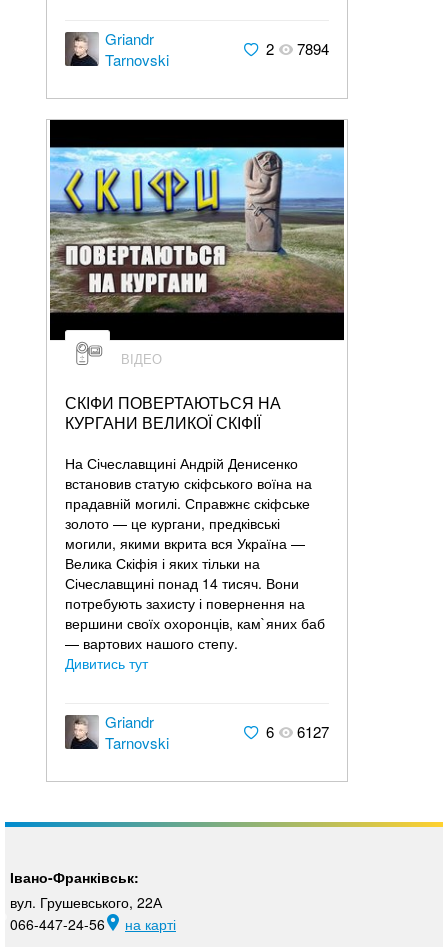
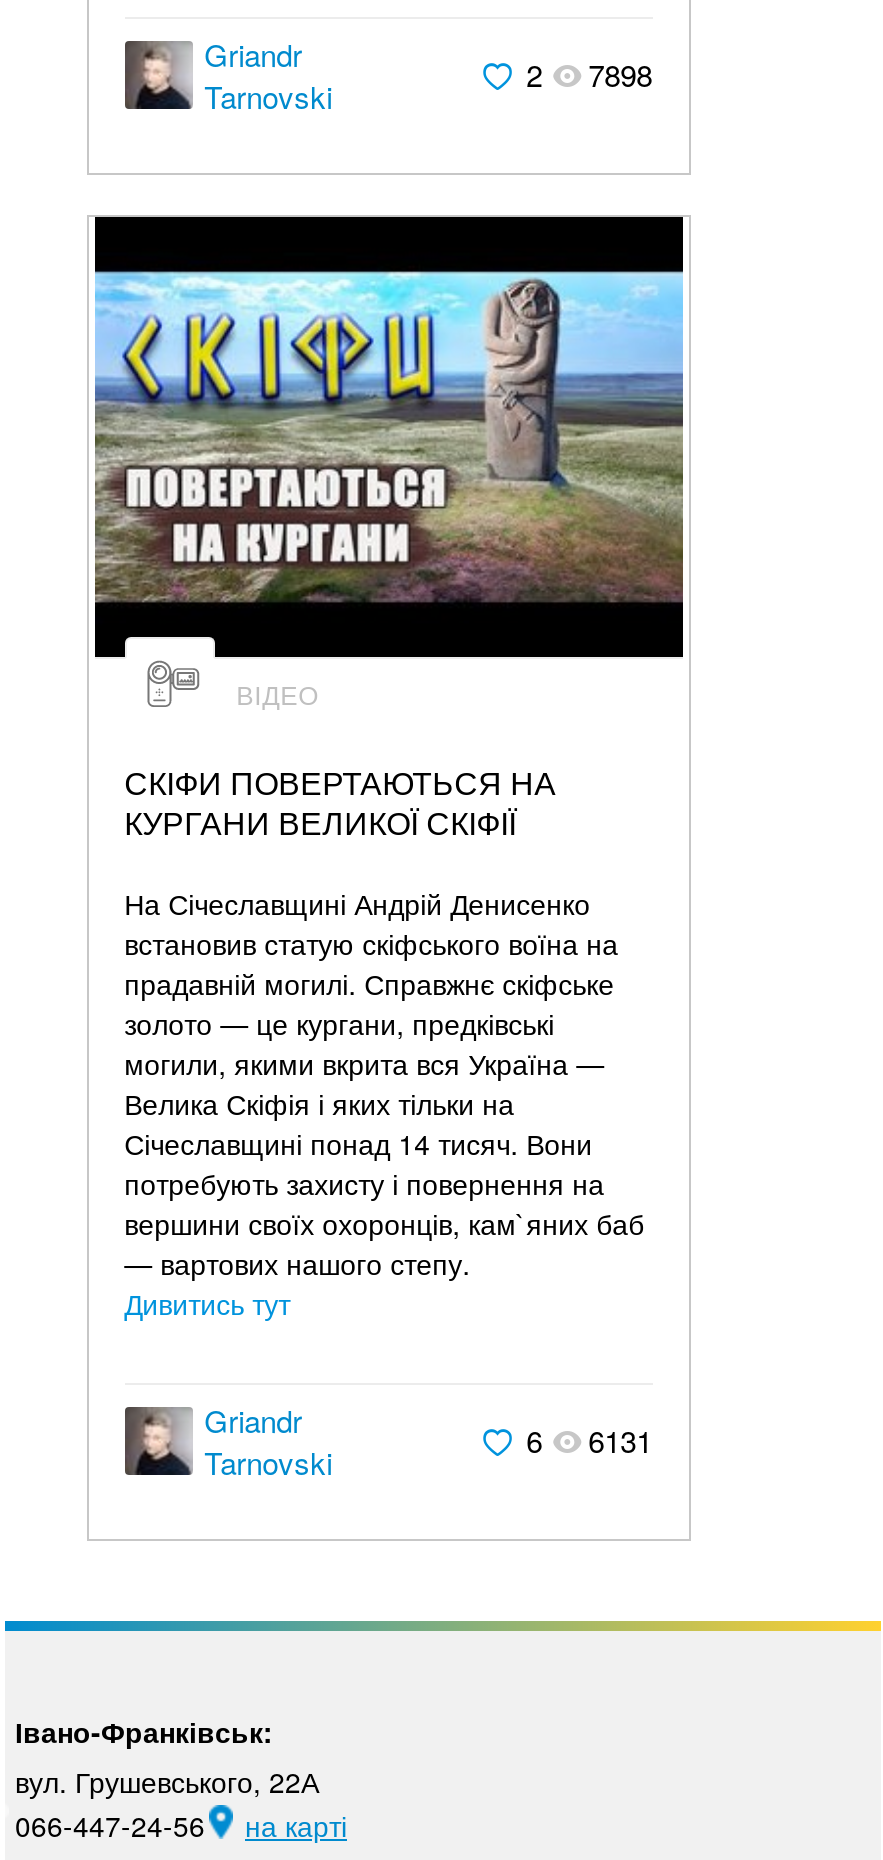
[266,38,329,59] 2 7894 -> [526,52,652,94] 2 7898
[266,721,329,742] 6 6127 -> [526,1419,652,1461] 6 6131

